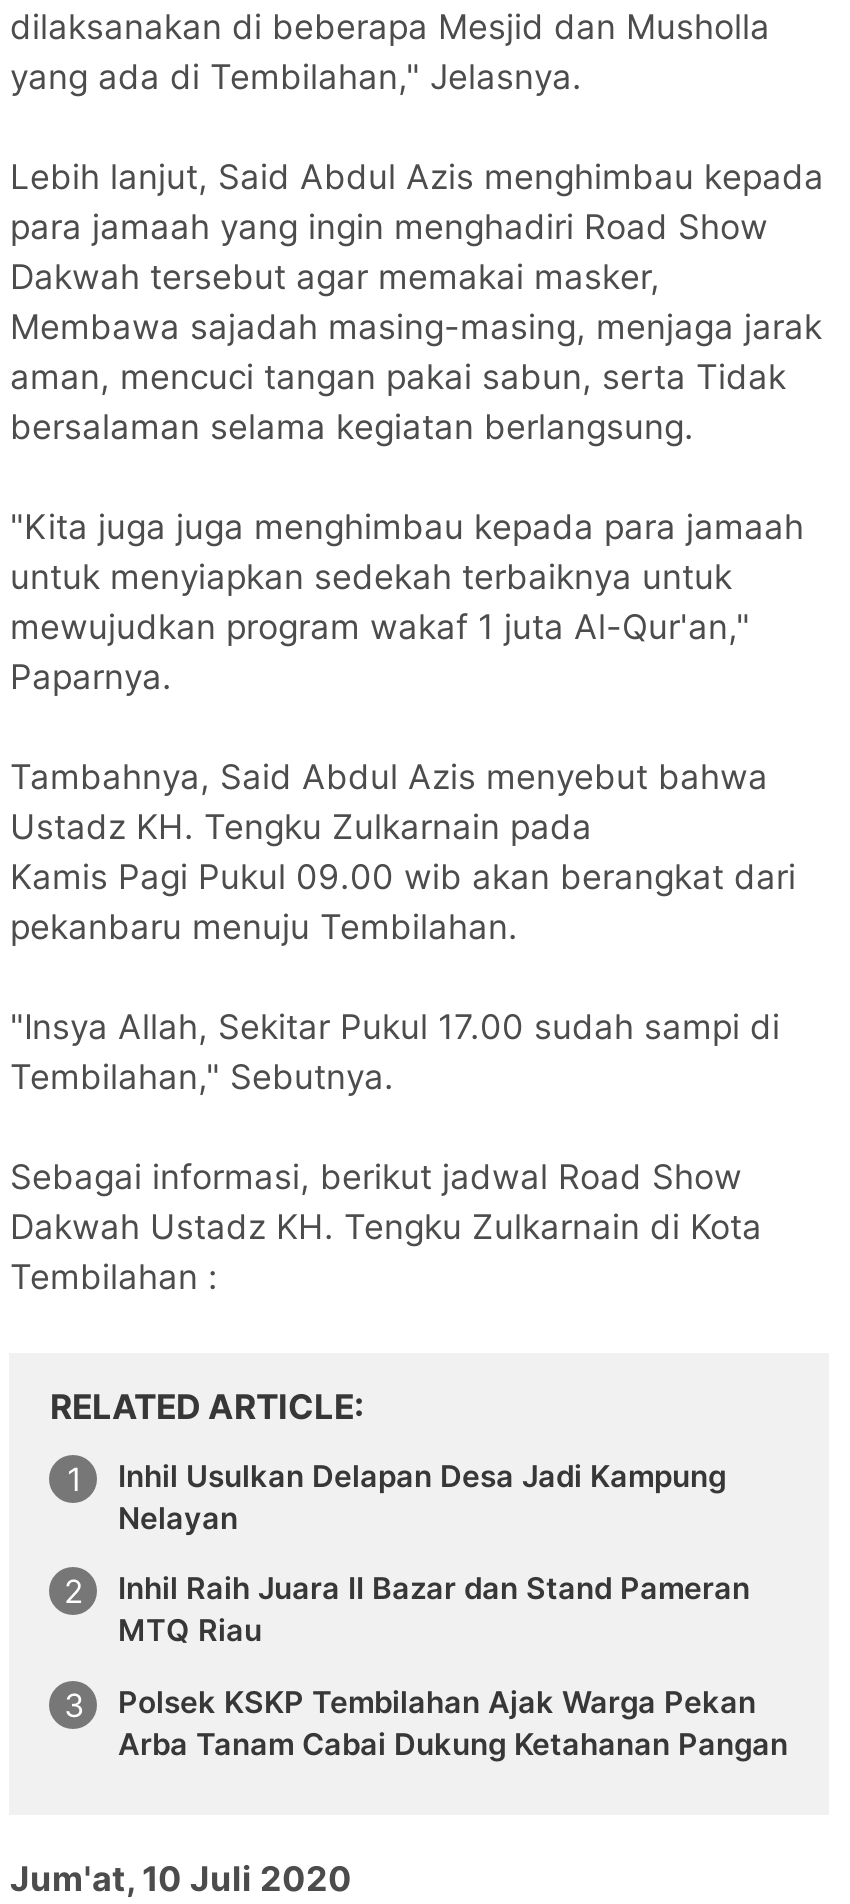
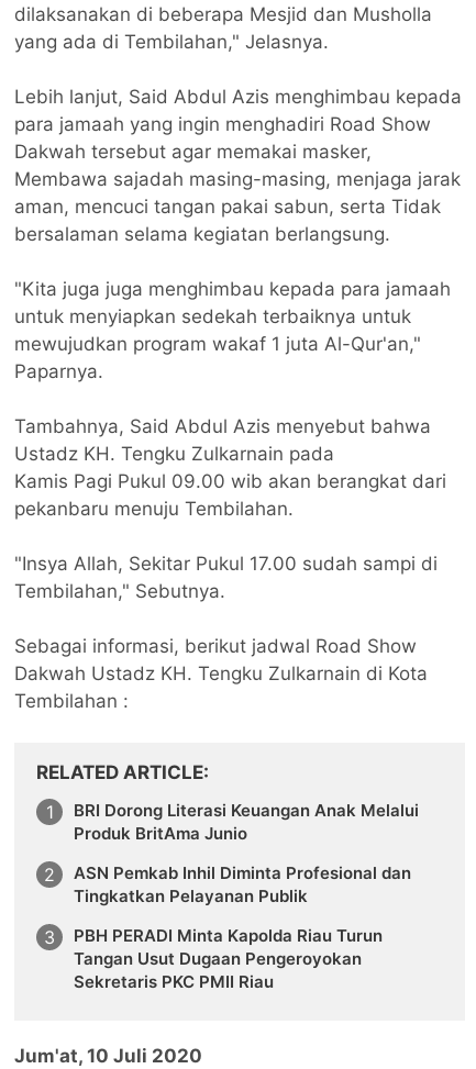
[118,1456,726,1536] Inhil Usulkan Delapan Desa Jadi Kampung | Nelayan -> [74,800,419,844] BRI Dorong Literasi Keuangan Anak Melalui | Produk BritAma Junio
[118,1570,750,1650] Inhil Raih Juara II Bazar dan Stand Pameran | MTQ Riau -> [74,862,412,906] ASN Pemkab Inhil Diminta Profesional dan | Tingkatkan Pelayanan Publik
[118,1684,788,1764] Polsek KSKP Tembilahan Ajak Warga Pekan | Arba Tanam Cabai Dukung Ketahanan Pangan -> [74,925,383,992] PBH PERADI Minta Kapolda Riau Turun | Tangan Usut Dugaan Pengeroyokan | Sekretaris PKC PMII Riau

